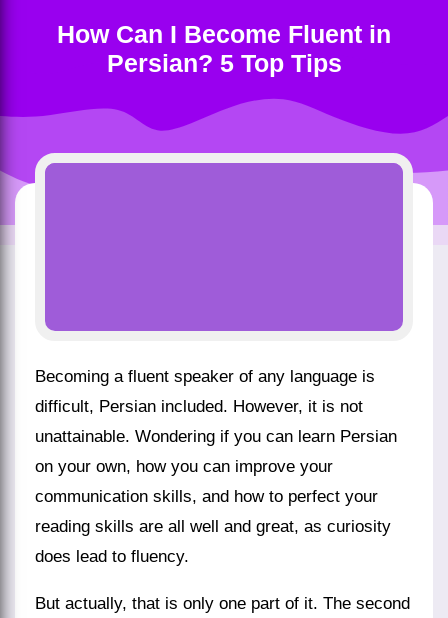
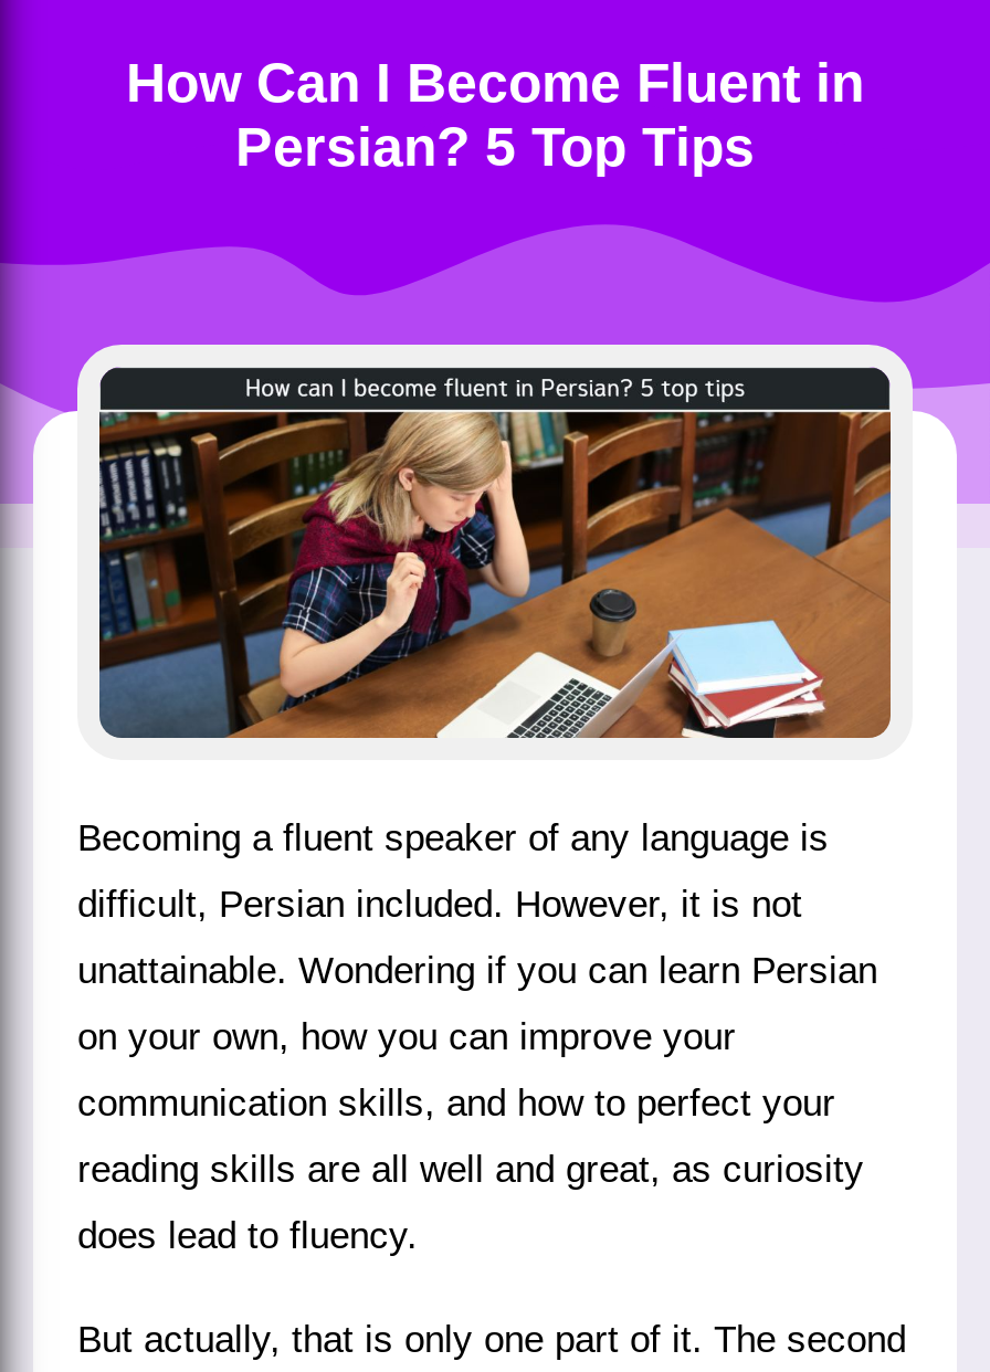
none -> [97,367,893,740] [image]

